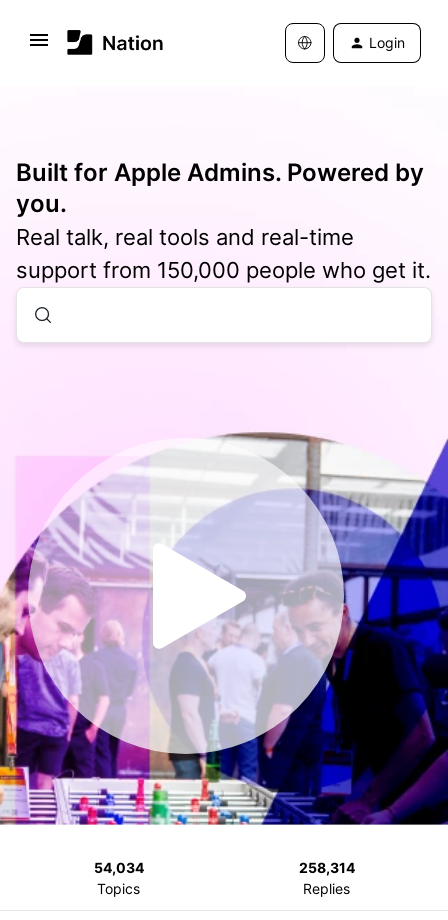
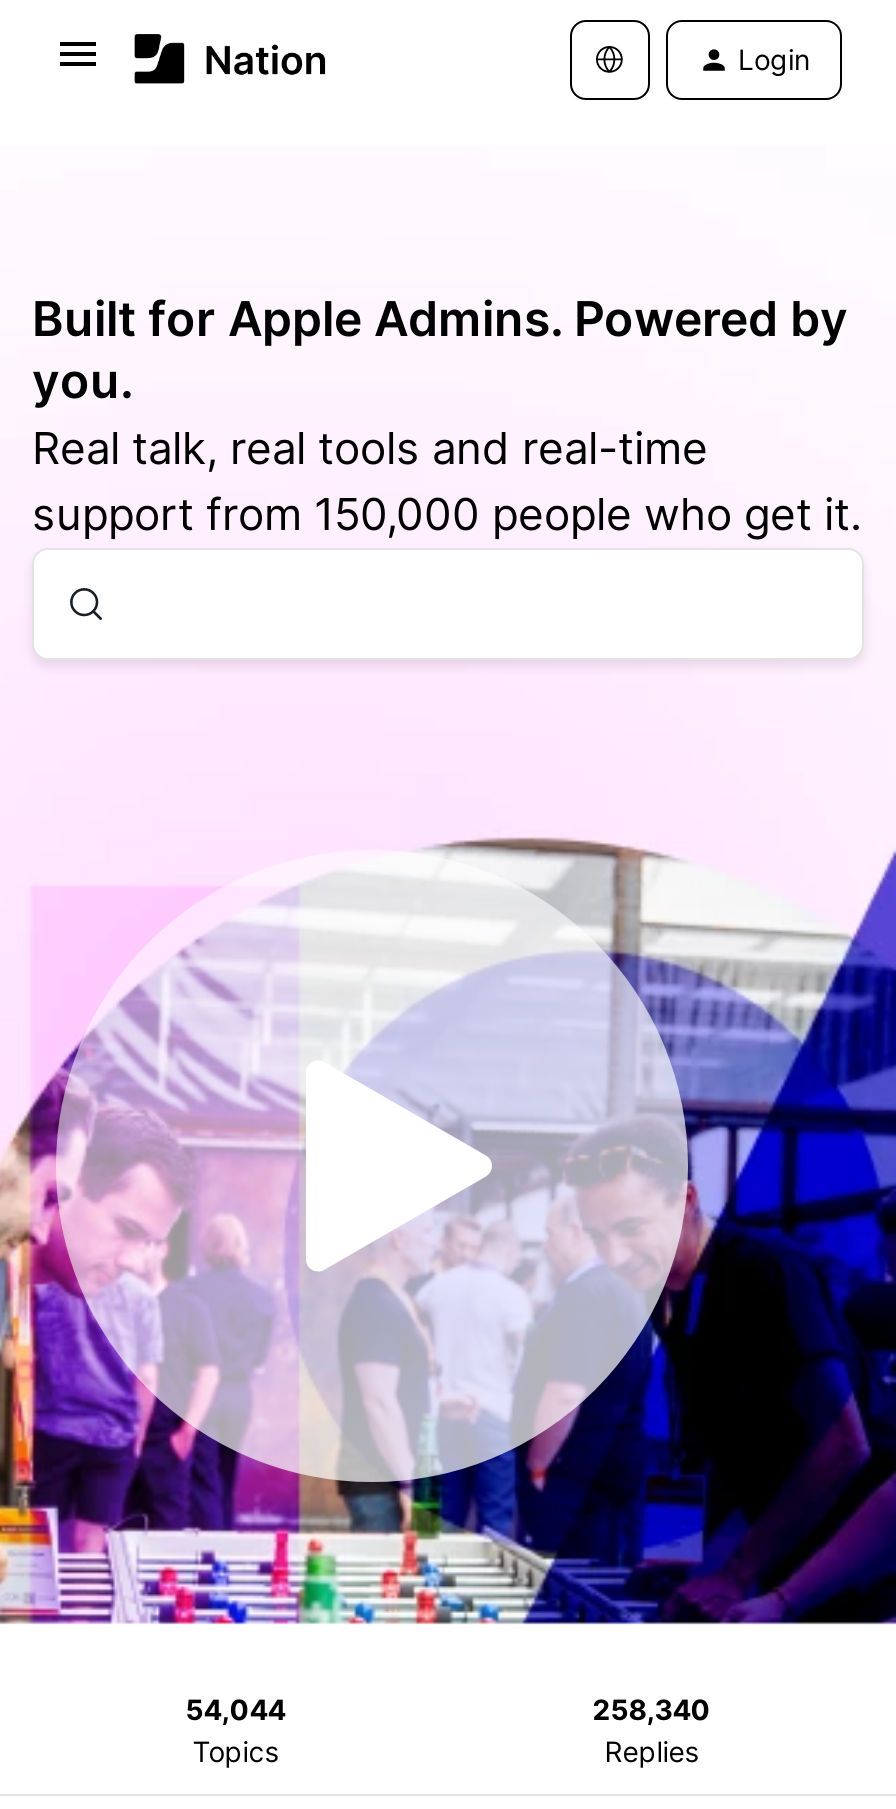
[93,859,143,876] 54,034 -> [186,1692,286,1726] 54,044
[298,859,354,876] 258,314 -> [592,1692,710,1726] 258,340

